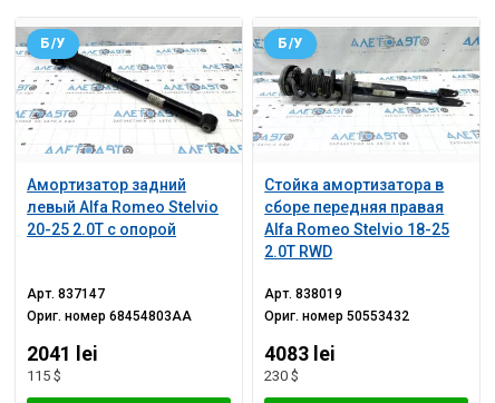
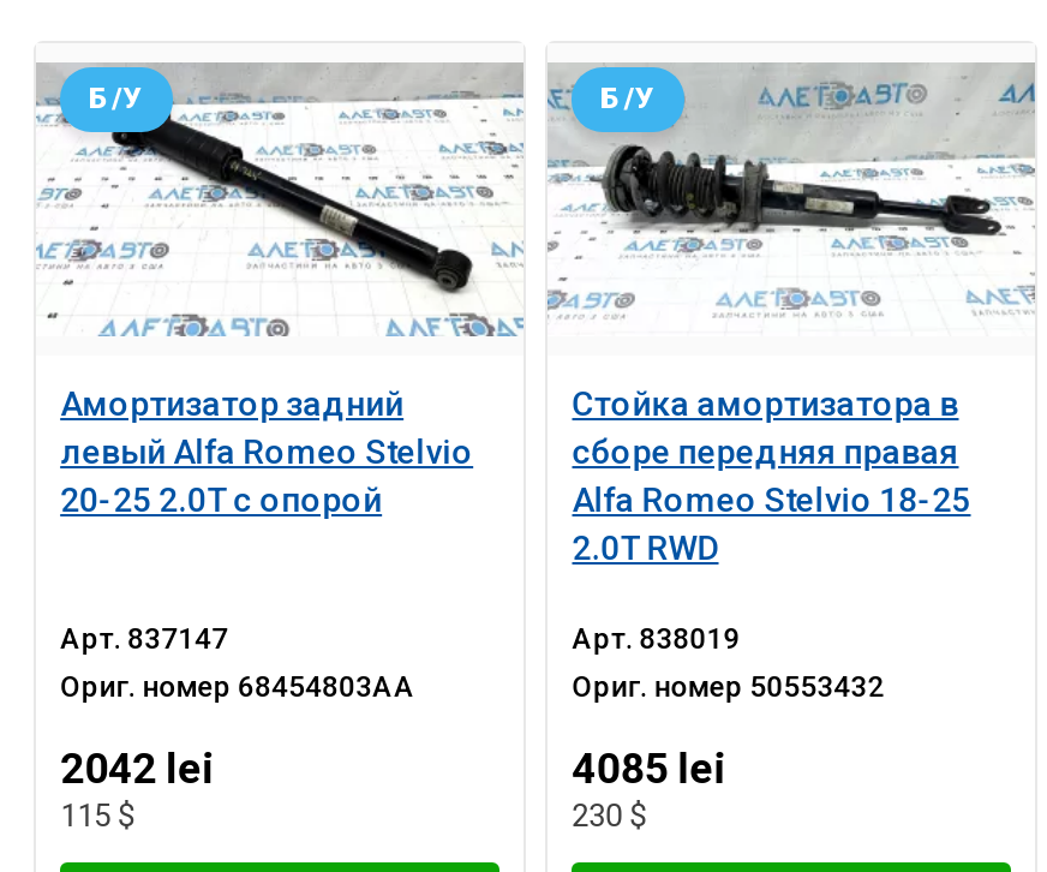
[27,343,98,365] 2041 lei -> [60,744,214,792] 2042 lei
[264,343,336,365] 4083 lei -> [572,744,726,792] 4085 lei

